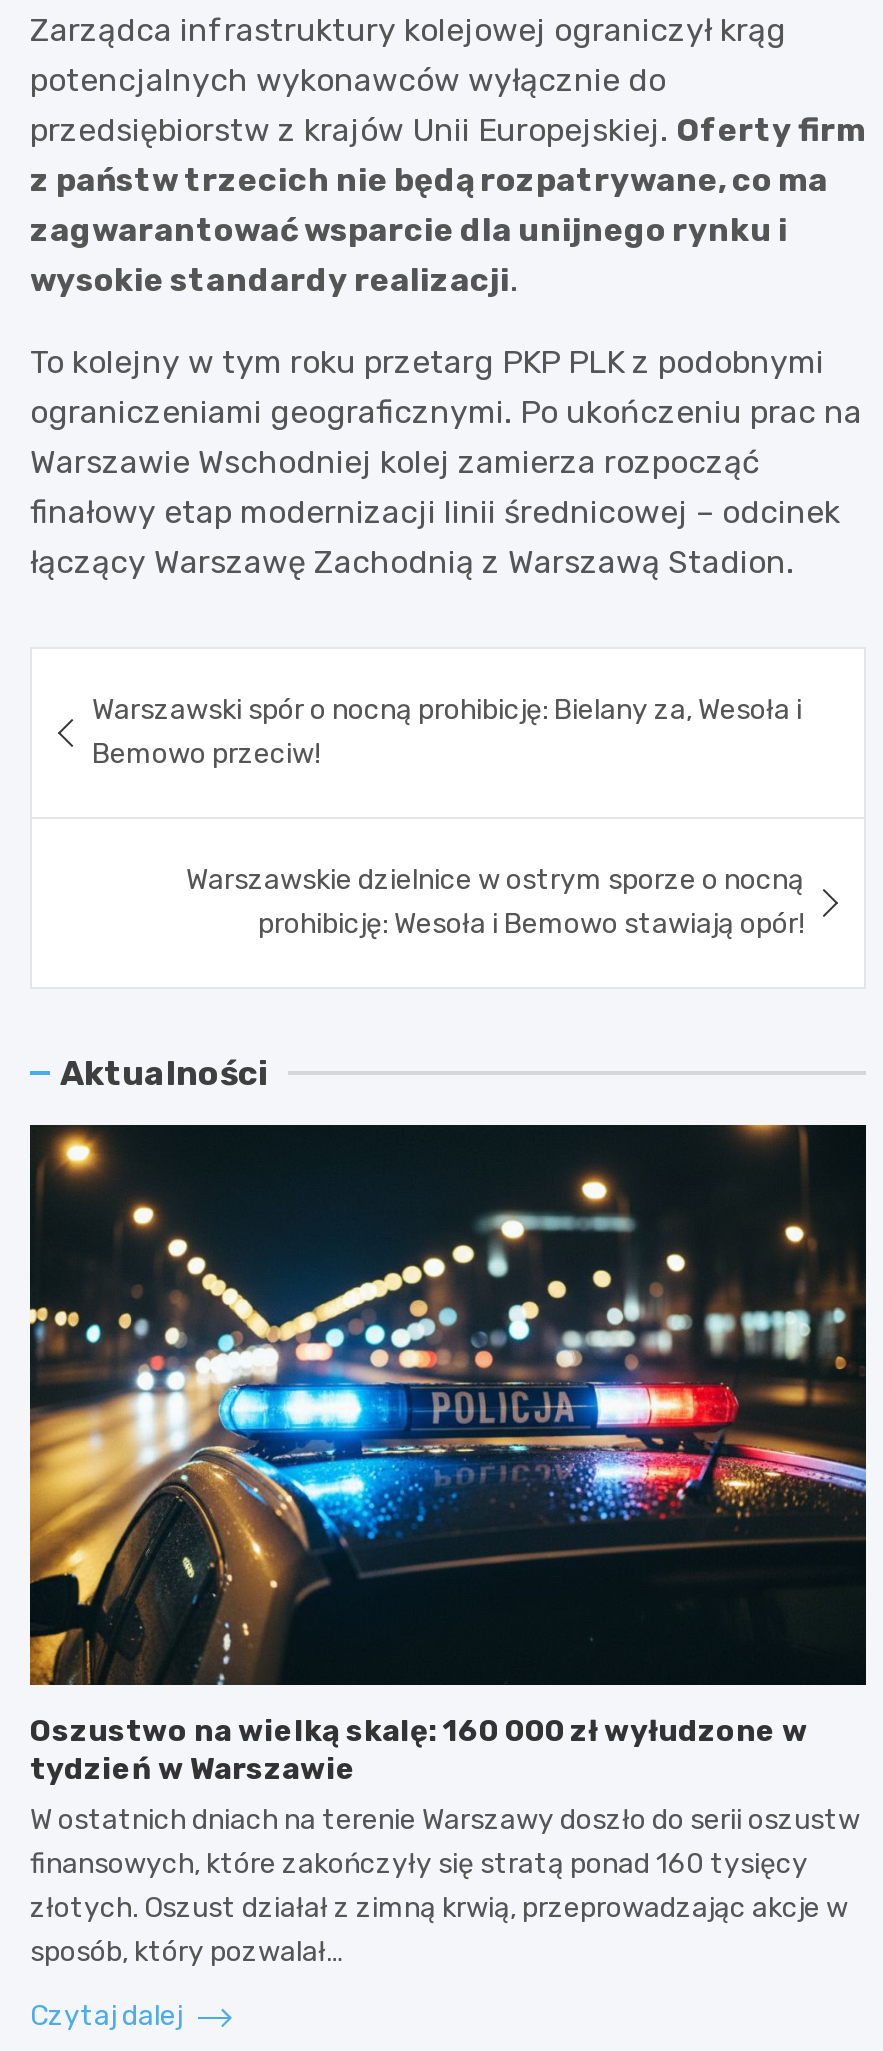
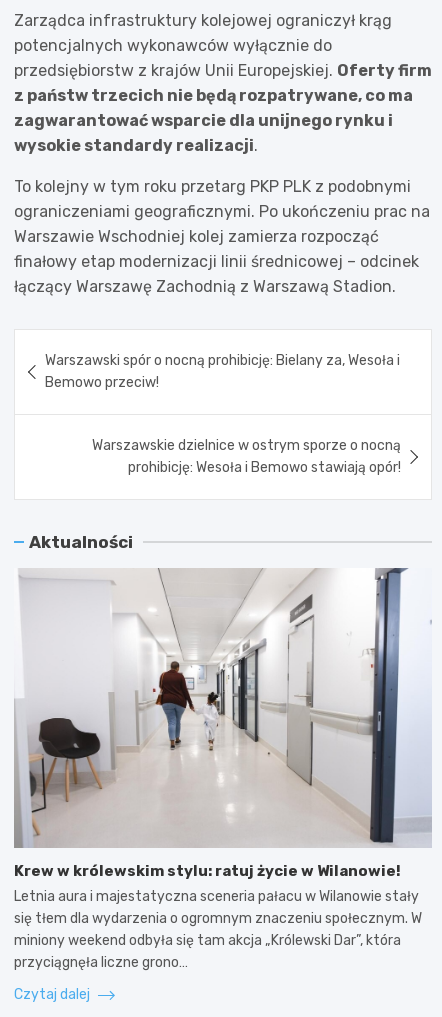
[28,1123,868,1969] [image] | Oszustwo na wielką skalę: 160 000 zł wyłudzone w | tydzień w Warszawie | W ostatnich dniach na terenie Warszawy doszło do serii oszustw | finansowych, które zakończyły się stratą ponad 160 tysięcy | złotych. Oszust działał z zimną krwią, przeprowadzając akcje w | sposób, który pozwalał… -> [14,567,432,971] [image] | Krew w królewskim stylu: ratuj życie w Wilanowie! | Letnia aura i majestatyczna sceneria pałacu w Wilanowie stały | się tłem dla wydarzenia o ogromnym znaczeniu społecznym. W | miniony weekend odbyła się tam akcja „Królewski Dar”, która | przyciągnęła liczne grono…

